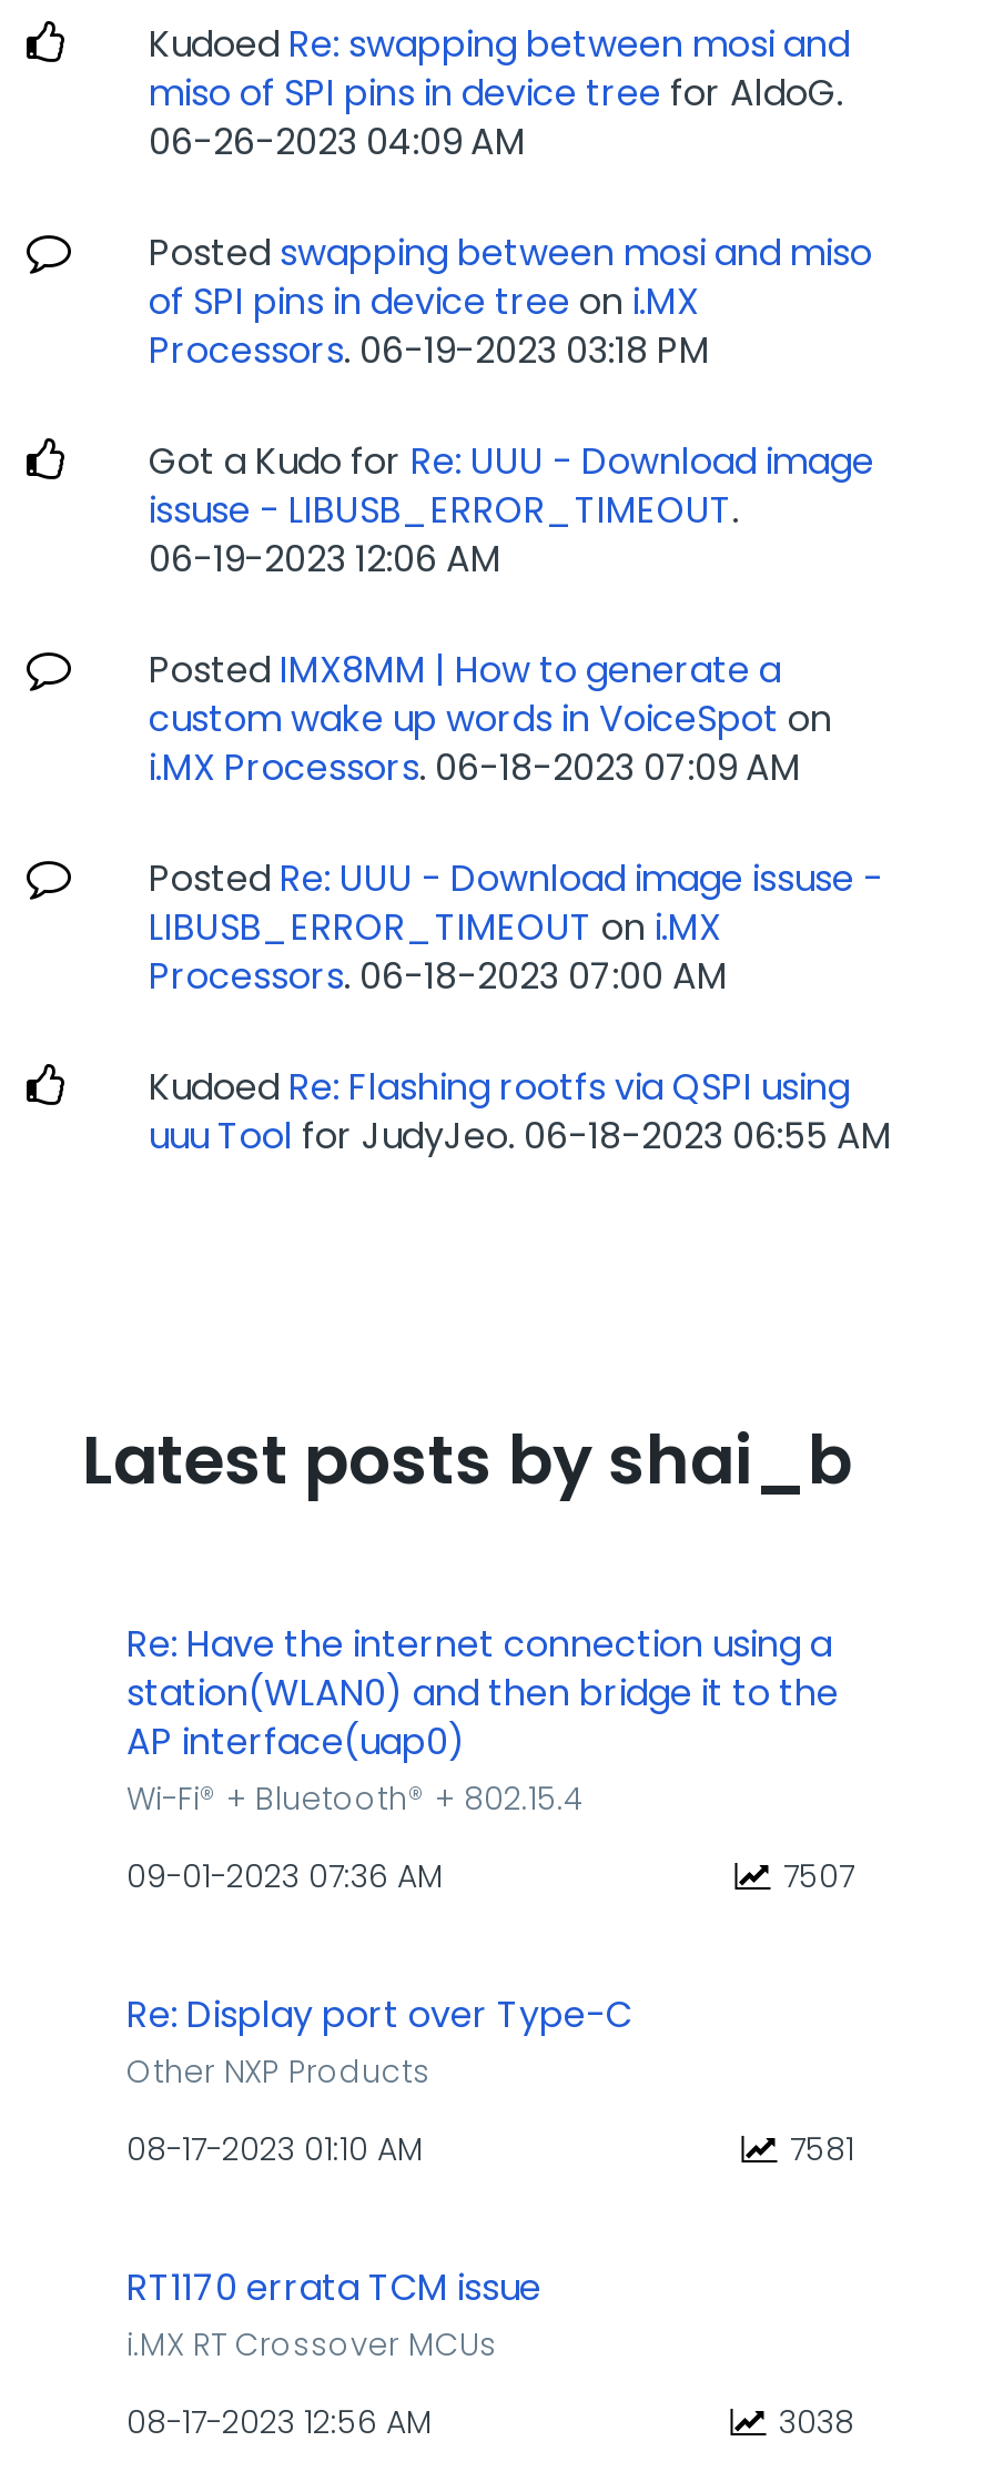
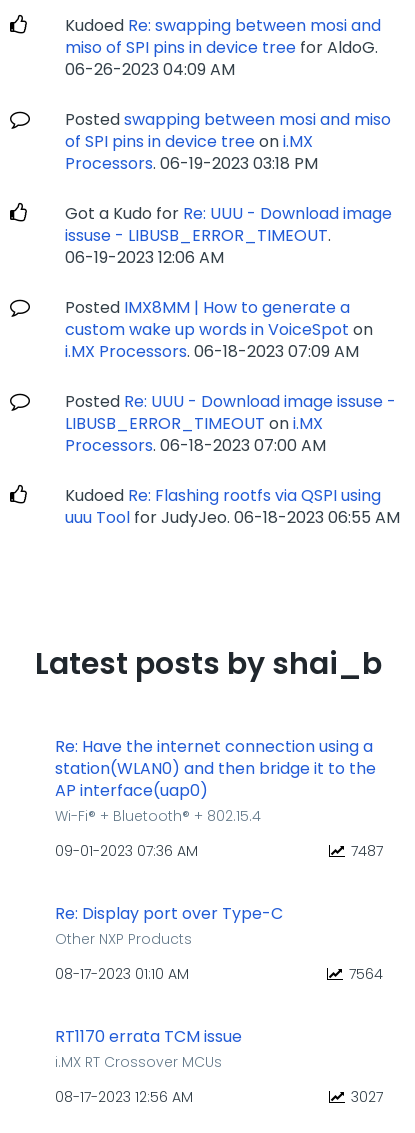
[774,1855,854,1899] 7507 -> [347,841,383,861] 7487
[781,2128,854,2172] 7581 -> [345,964,383,984] 7564
[770,2401,854,2445] 3038 -> [347,1087,383,1107] 3027

